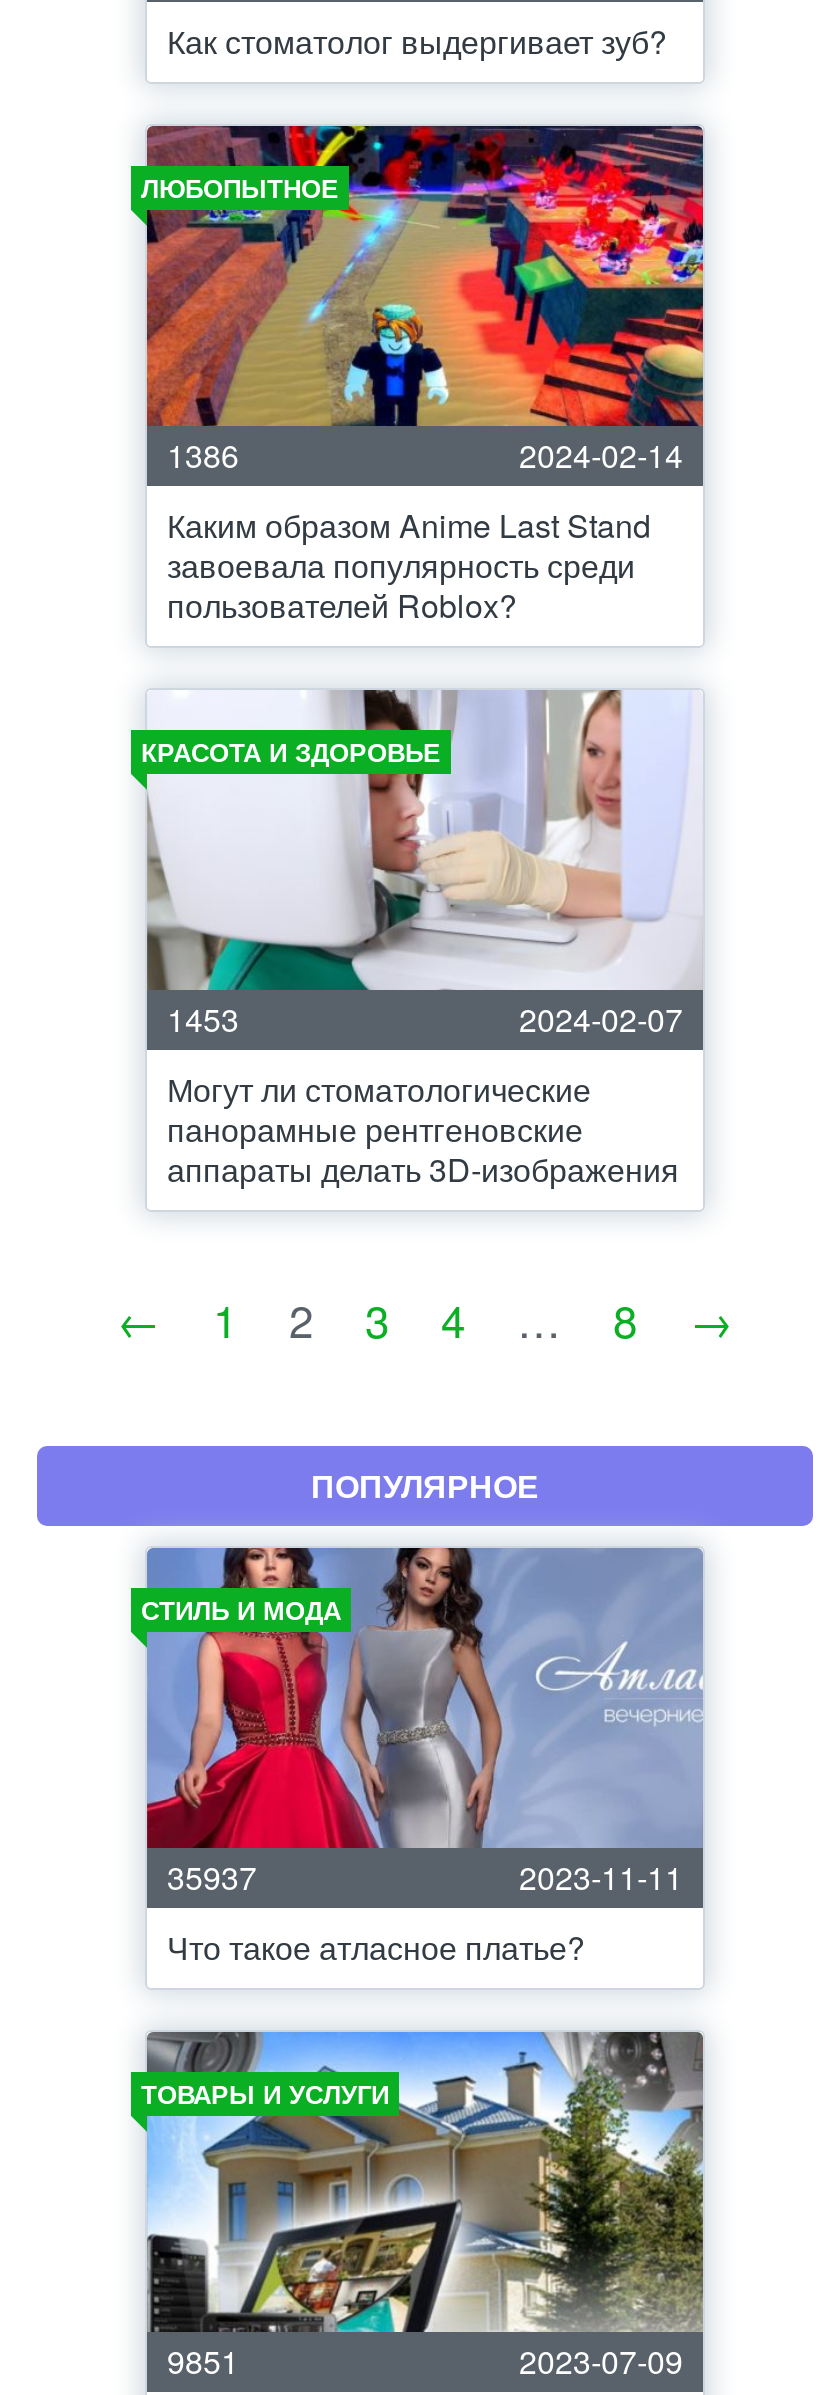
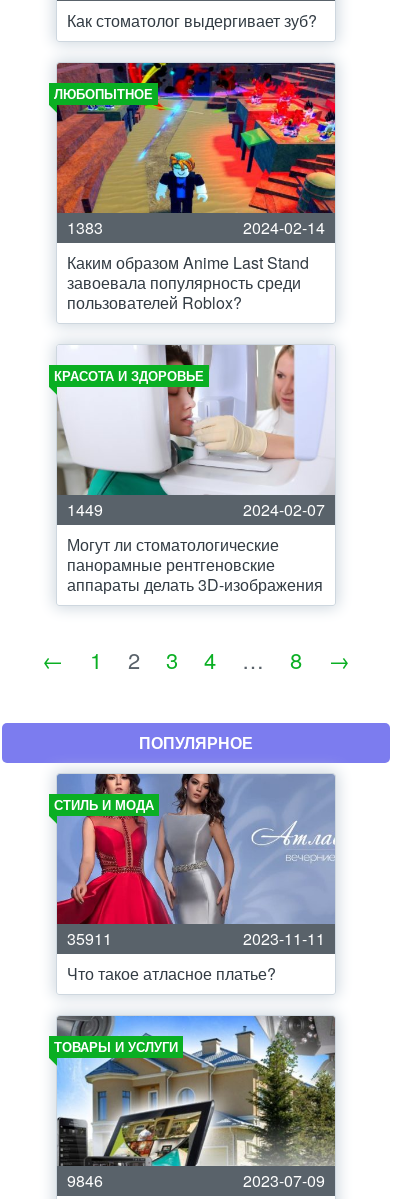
[167,432,239,478] 1386 -> [67,216,103,239] 1383
[167,996,239,1042] 1453 -> [67,498,103,521] 1449
[167,1854,257,1900] 35937 -> [67,927,112,950] 35911
[167,2338,239,2384] 9851 -> [67,1169,103,1192] 9846

